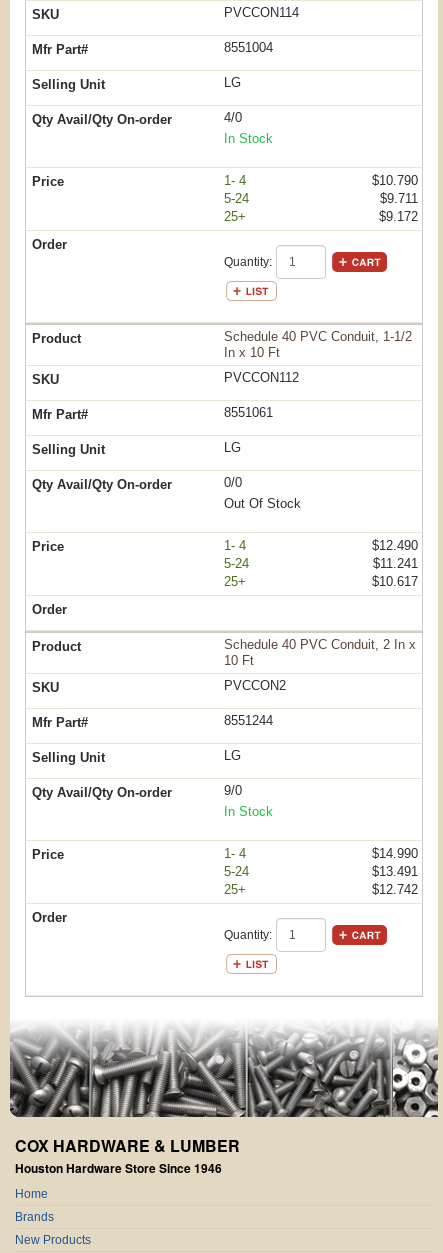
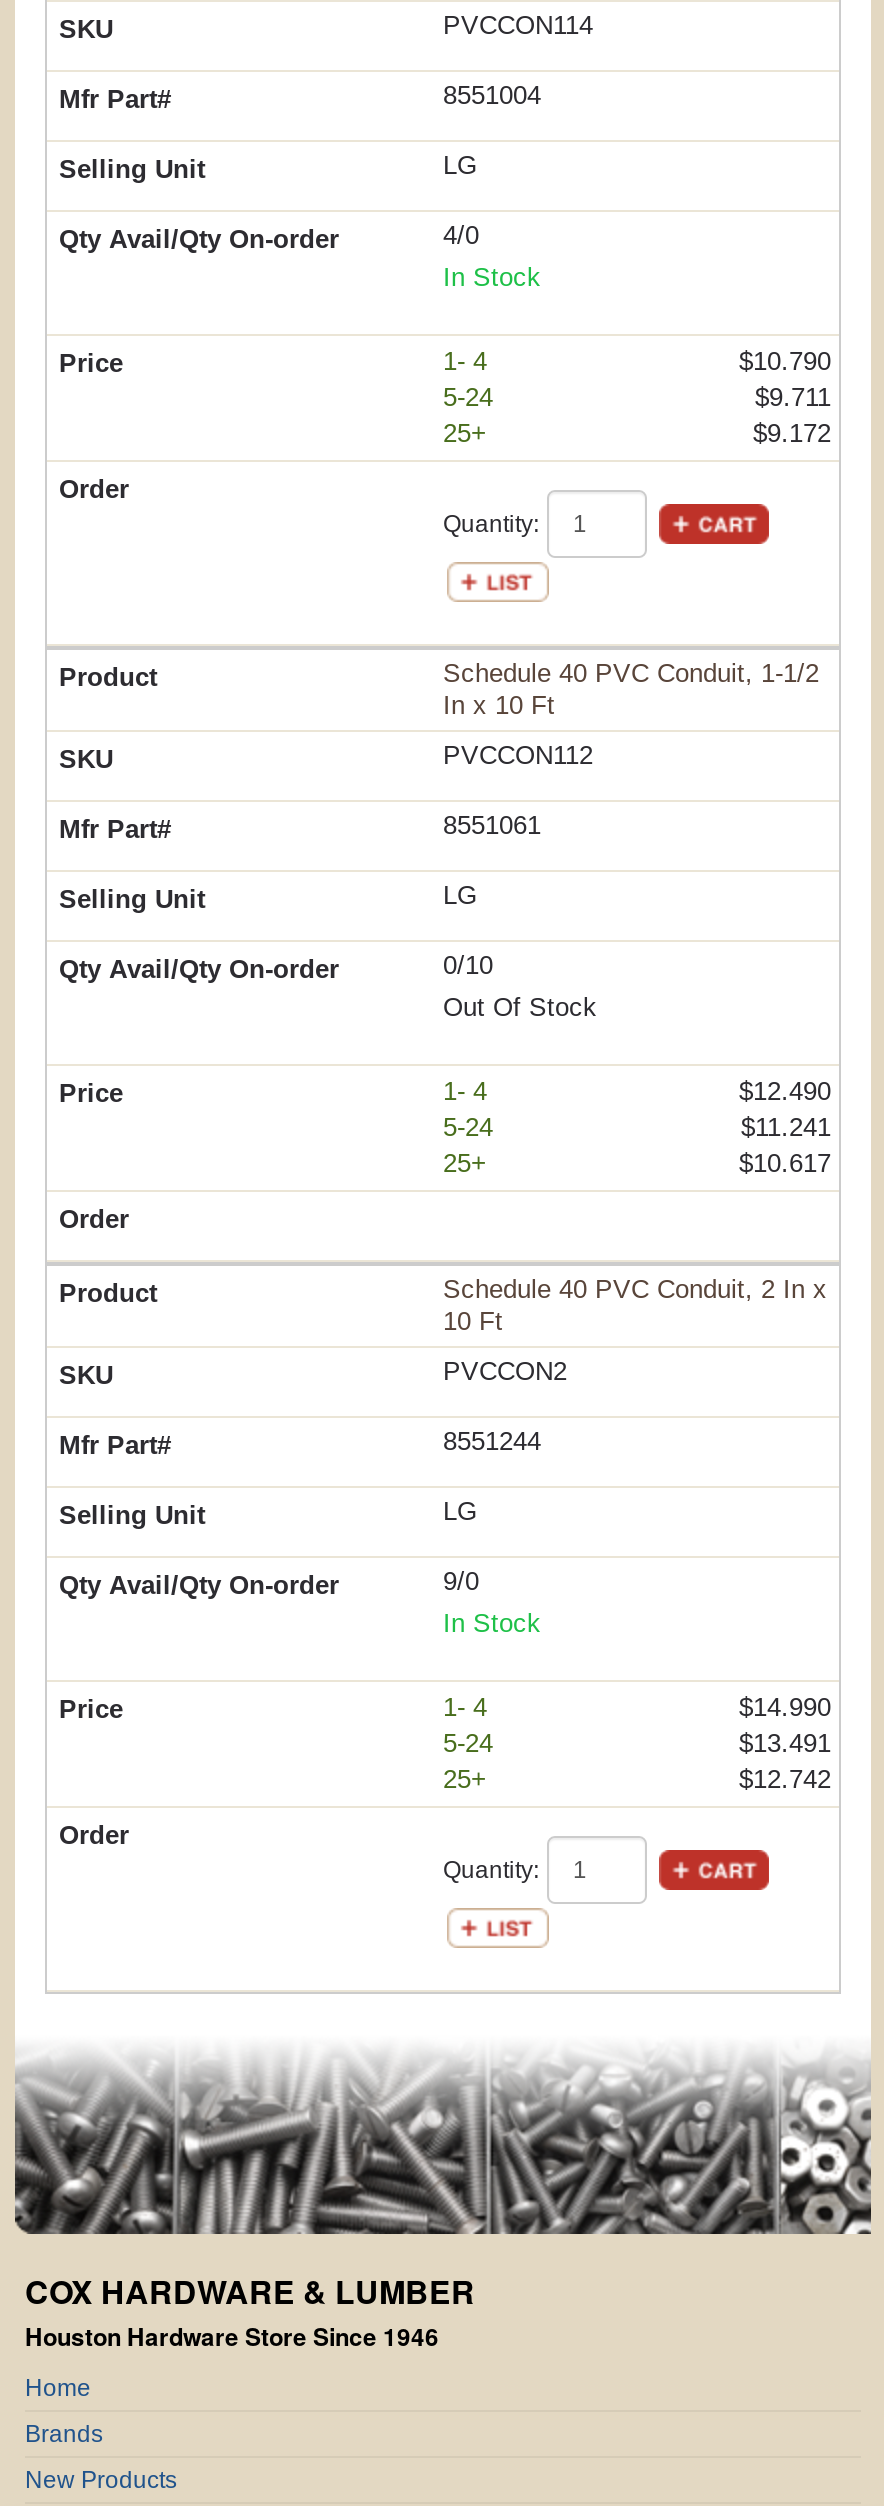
[224,475,242,490] 0/0 -> [443,950,493,980] 0/10

